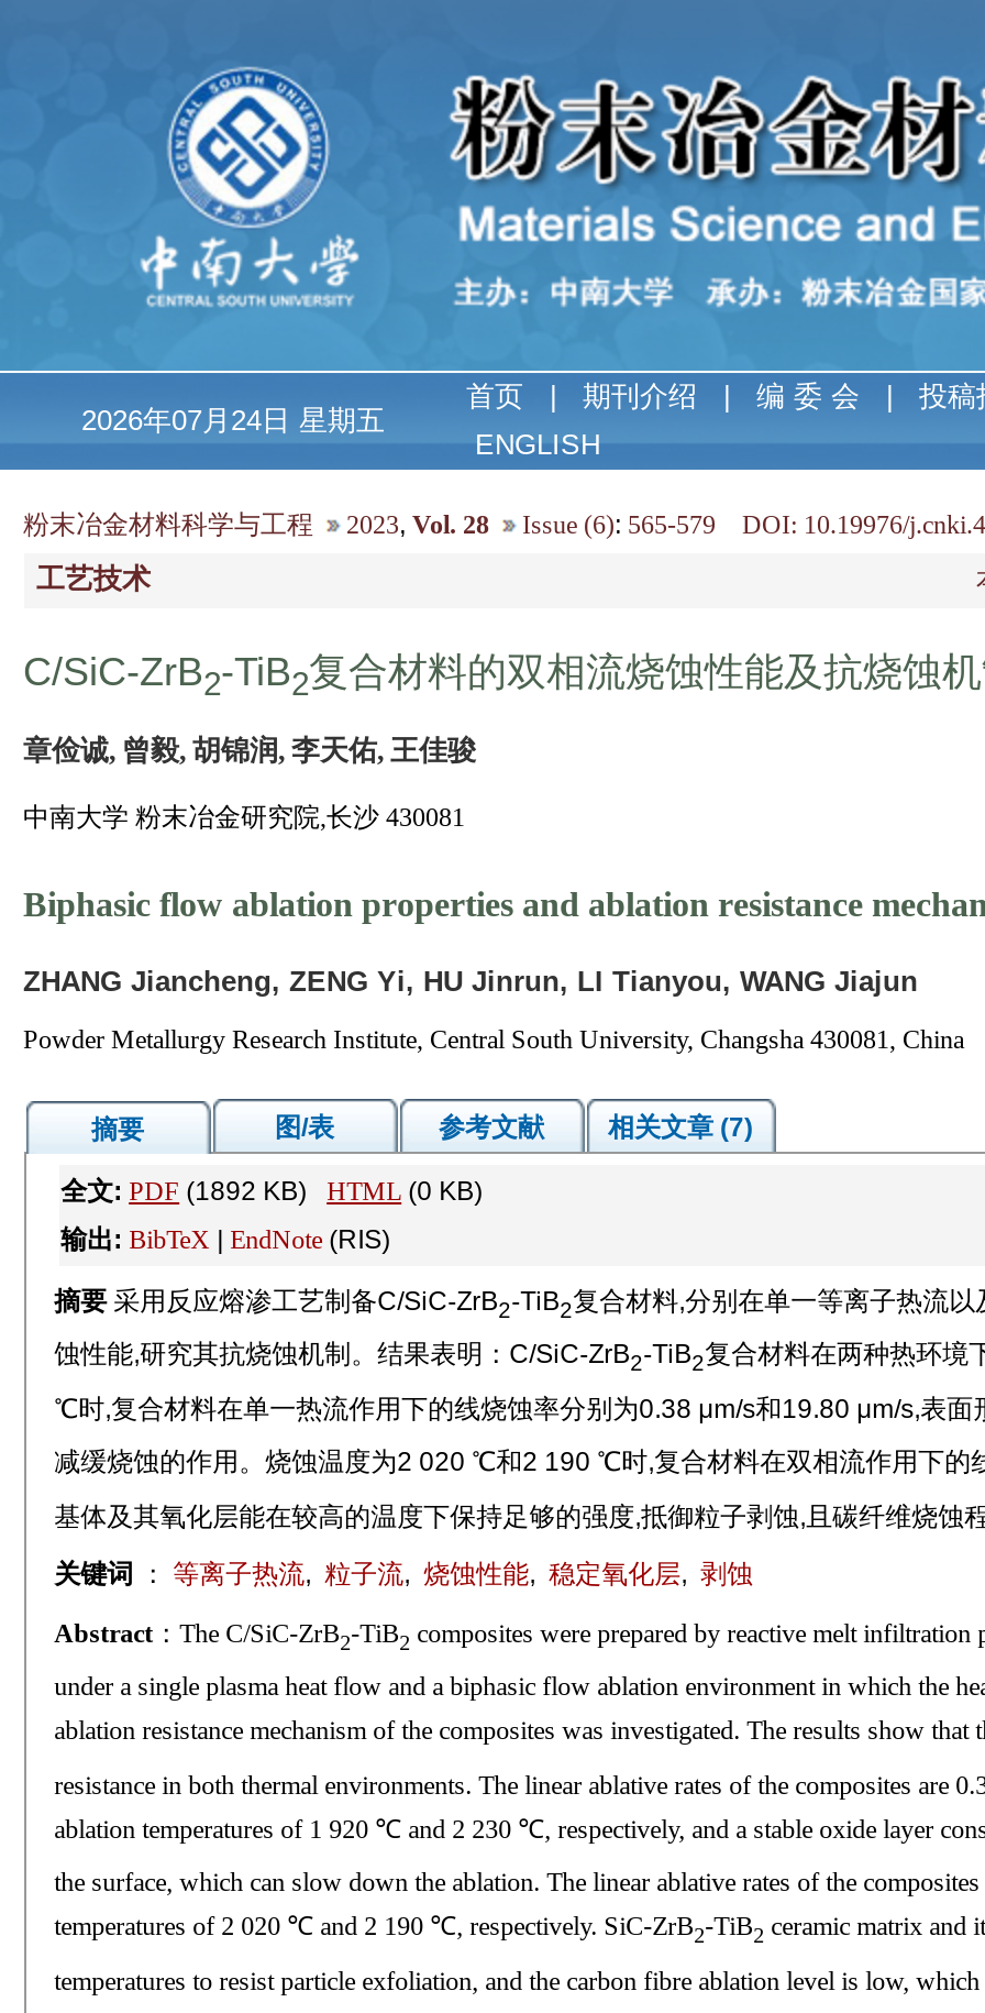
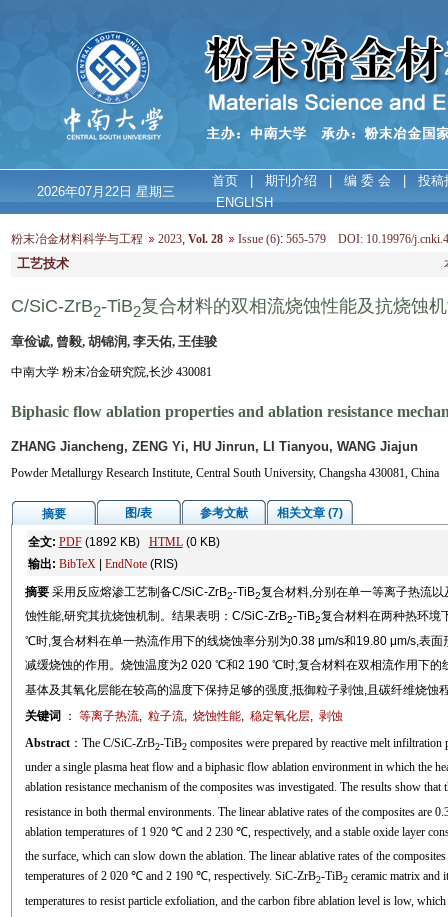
[81,404,385,437] 2026年07月24日 星期五 -> [37,184,175,199] 2026年07月22日 星期三

